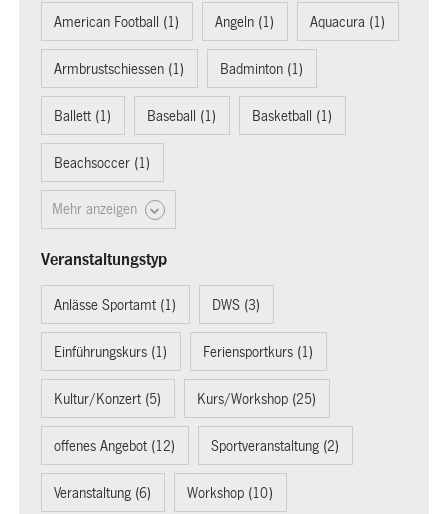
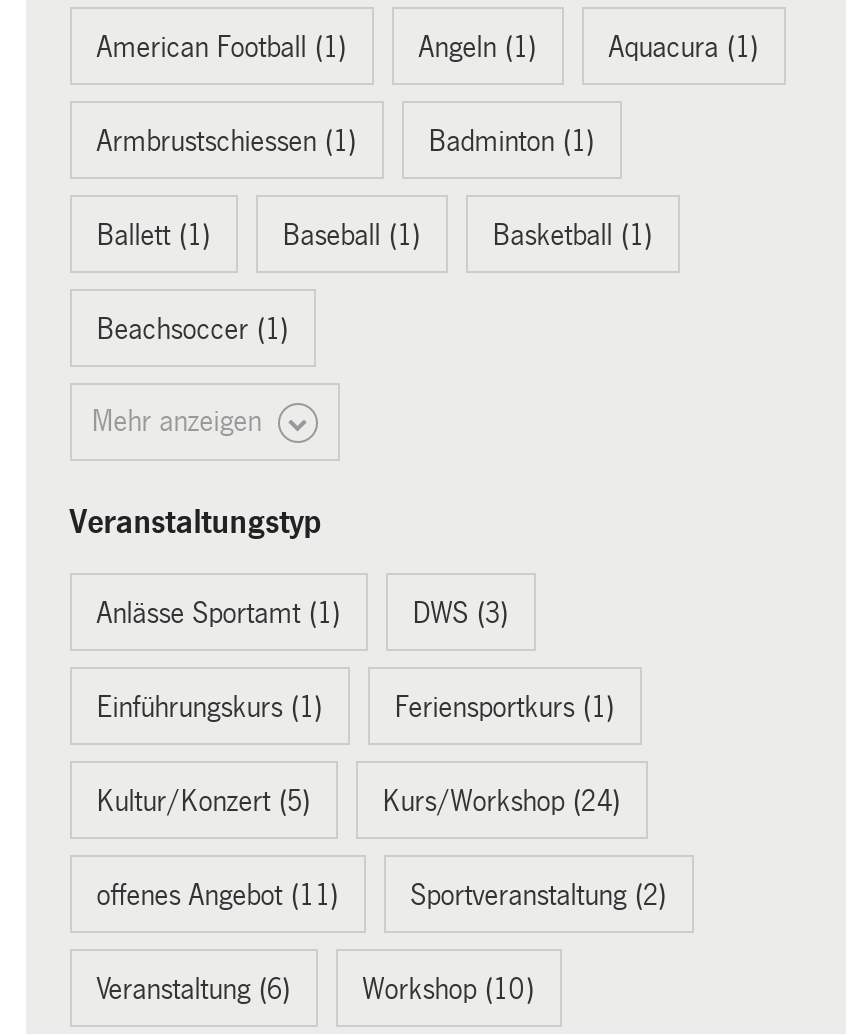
[197,391,316,407] Kurs/Workshop (25) -> [382,785,620,817] Kurs/Workshop (24)
[54,438,175,454] offenes Angebot (12) -> [96,879,338,911] offenes Angebot (11)

